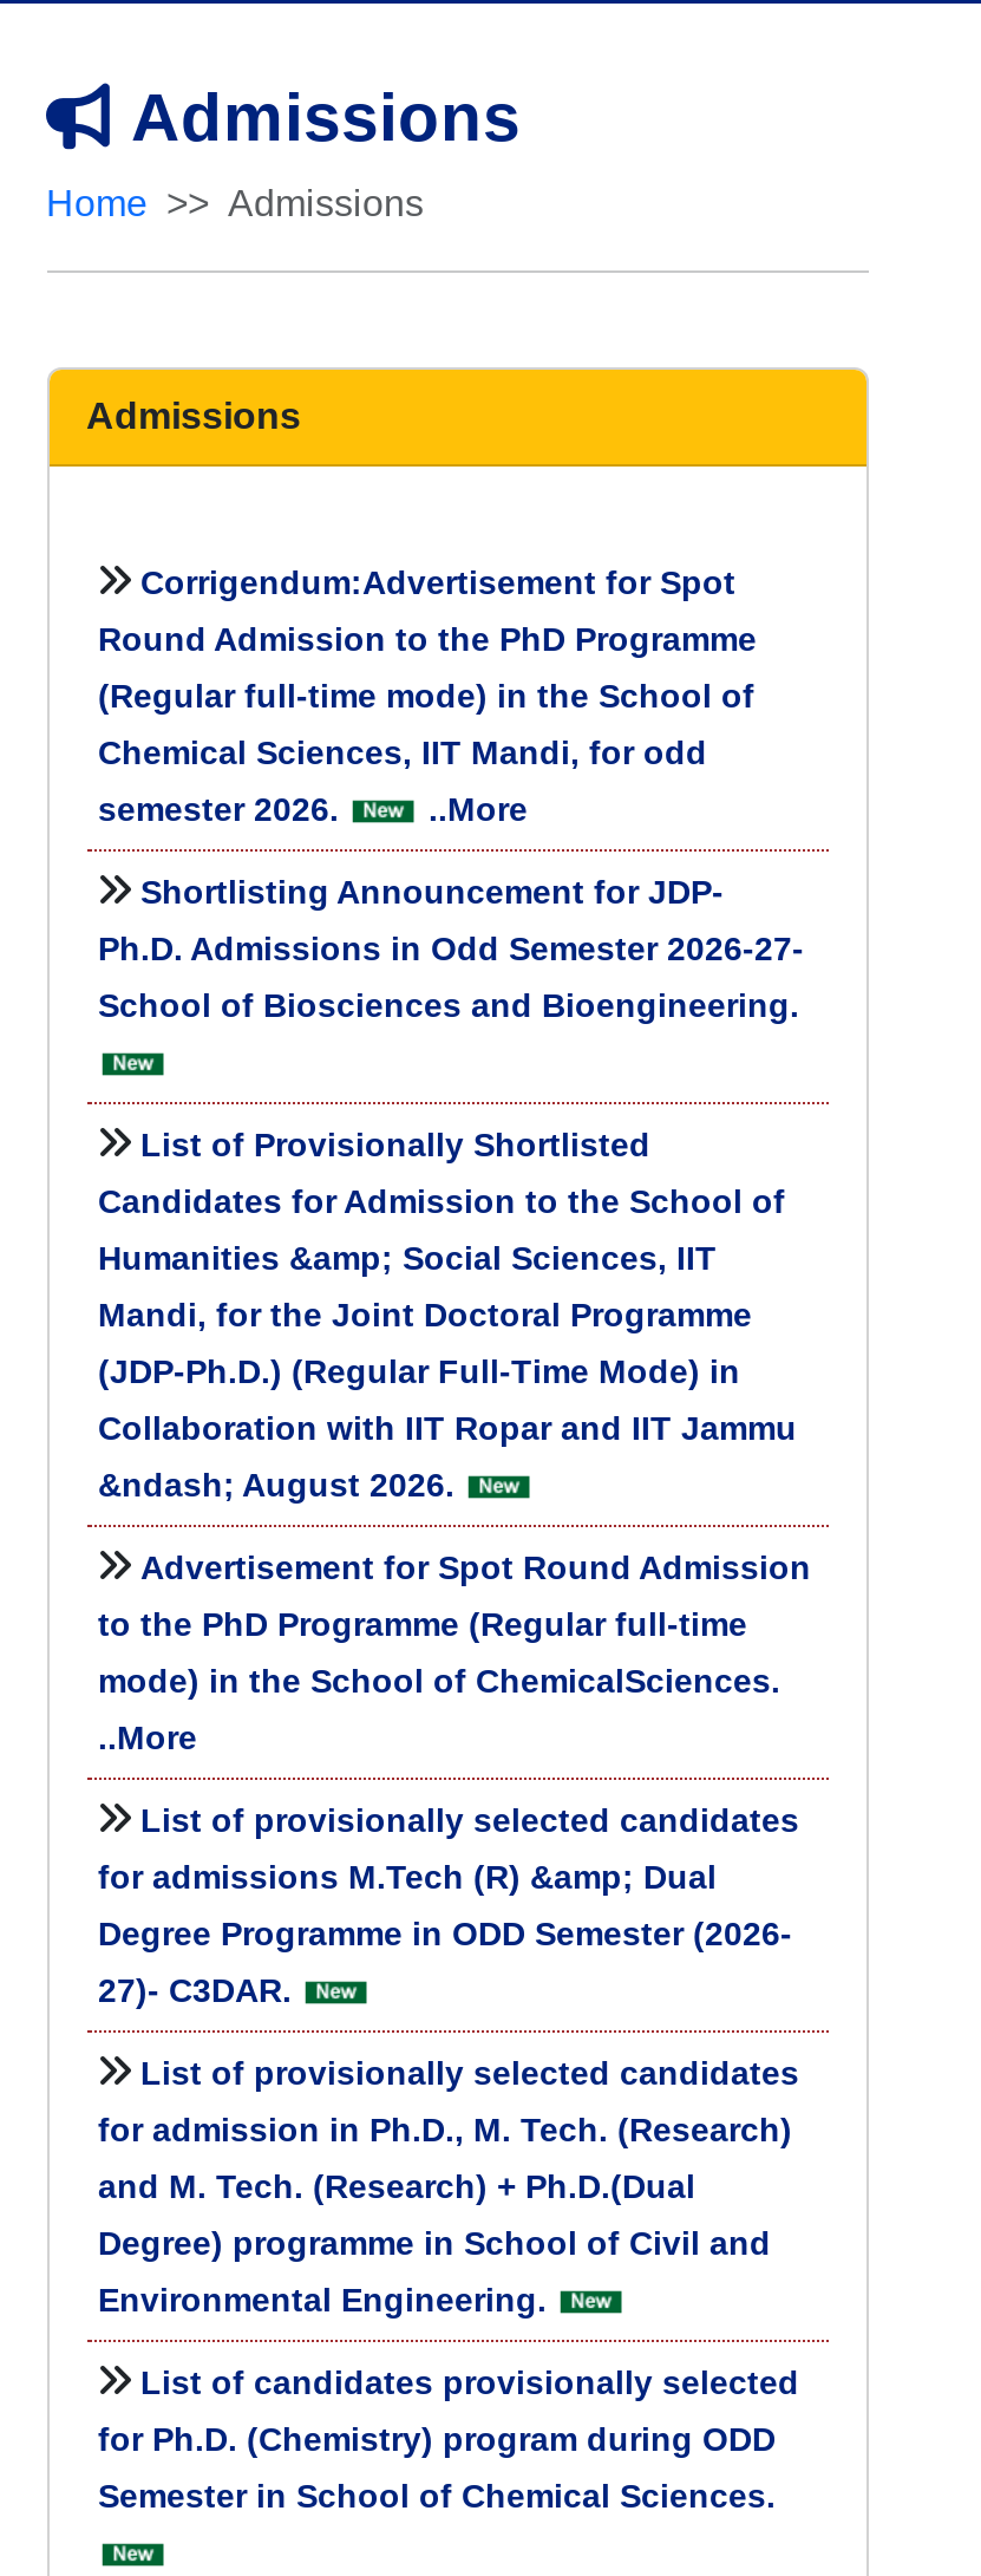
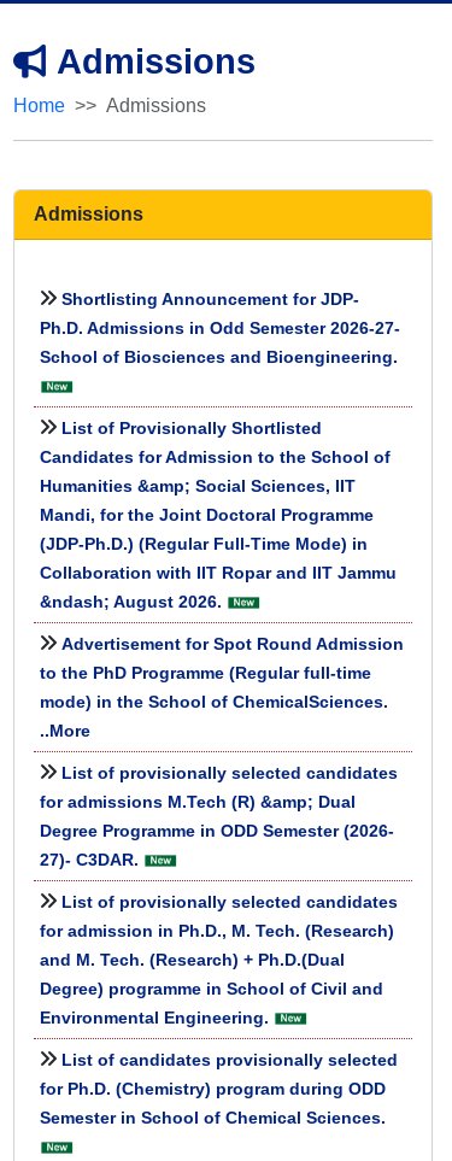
[98,563,757,828] Corrigendum:Advertisement for Spot | Round Admission to the PhD Programme | (Regular full-time mode) in the School of | Chemical Sciences, IIT Mandi, for odd | semester 2026. | ..More -> none

